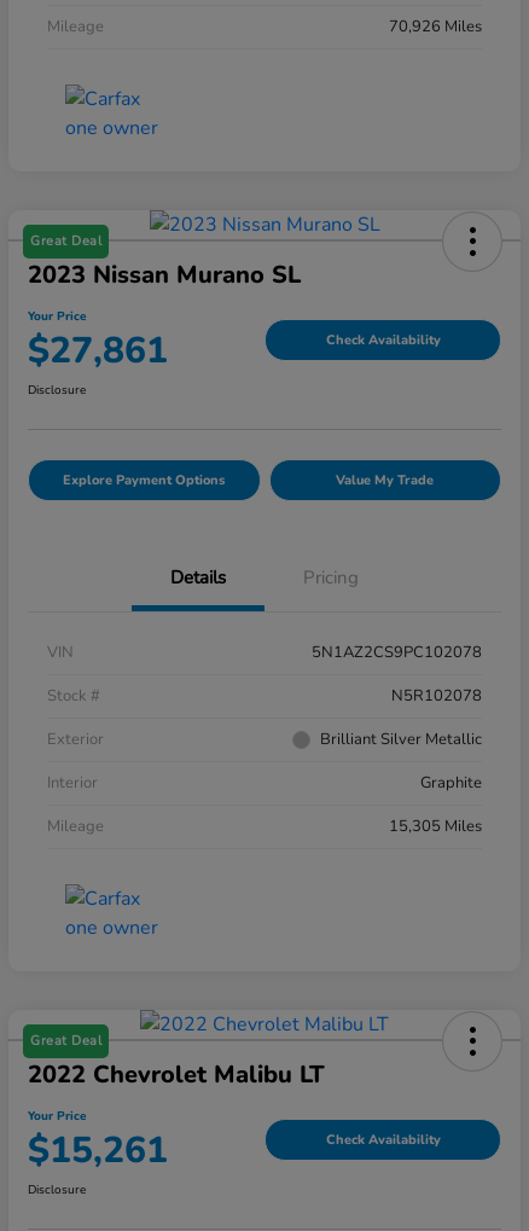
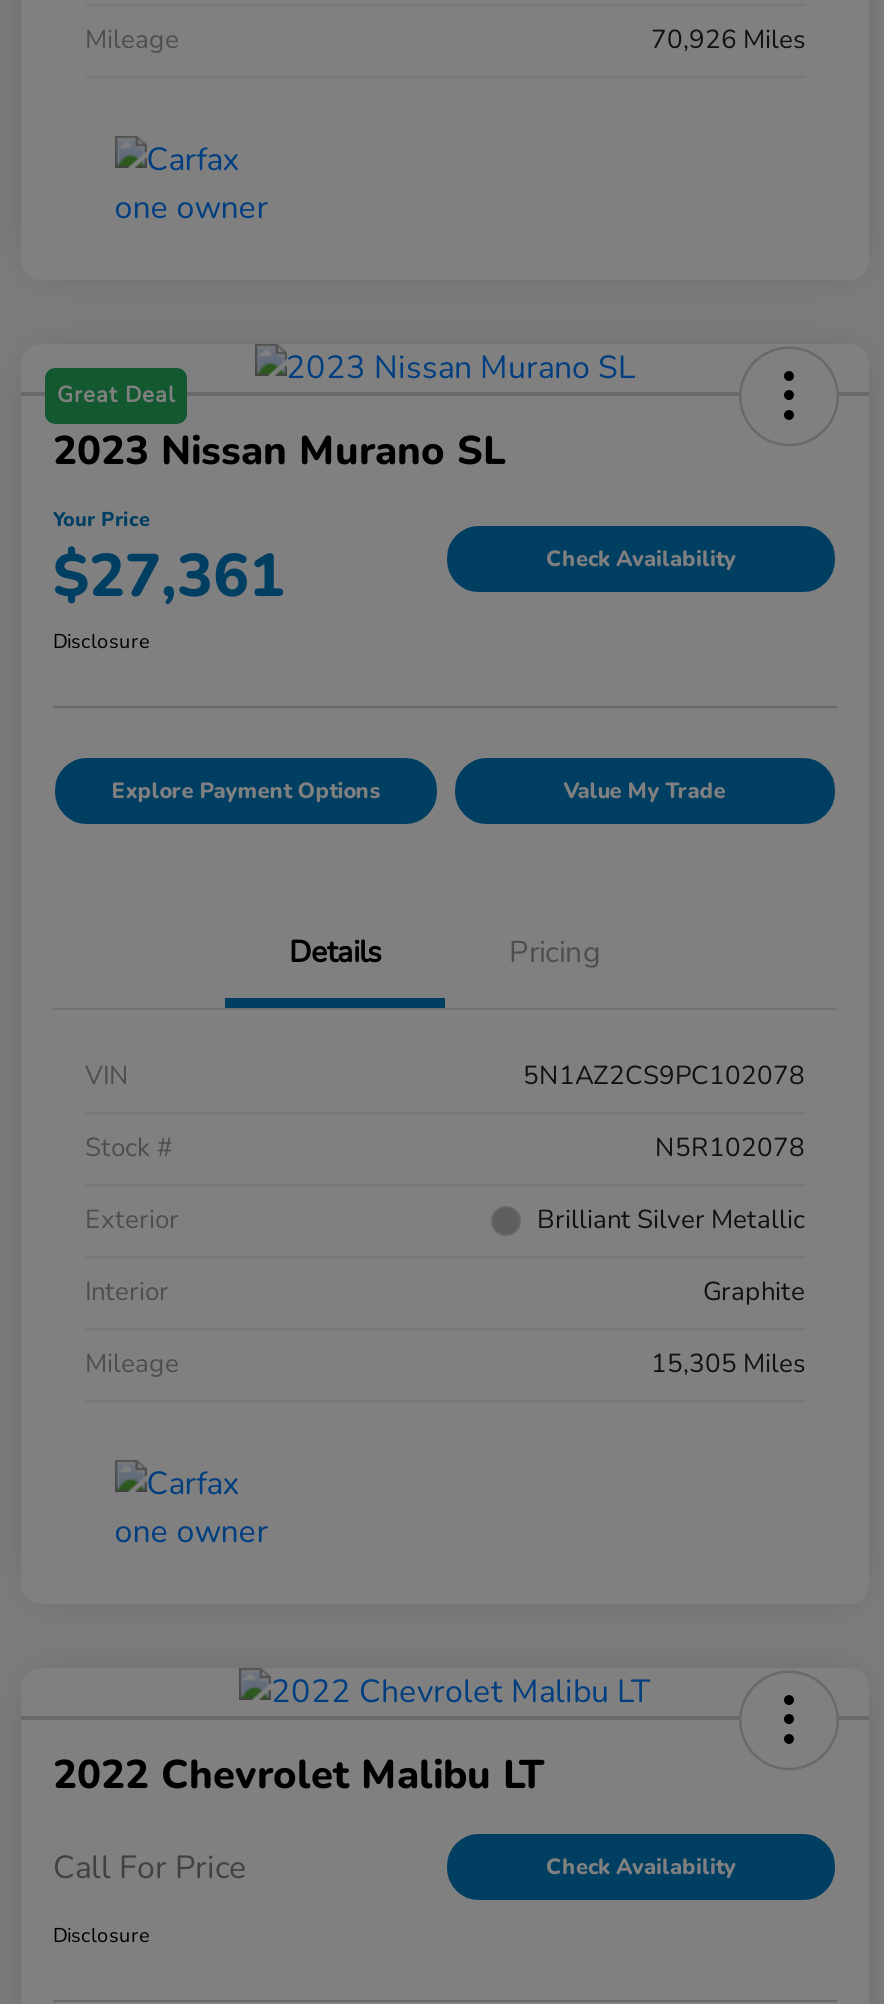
[28,326,168,376] $27,861 -> [53,536,285,618] $27,361
[30,1032,101,1050] Great Deal -> none
[28,1108,168,1176] Your Price | $15,261 -> [53,1845,247,1889] Call For Price

